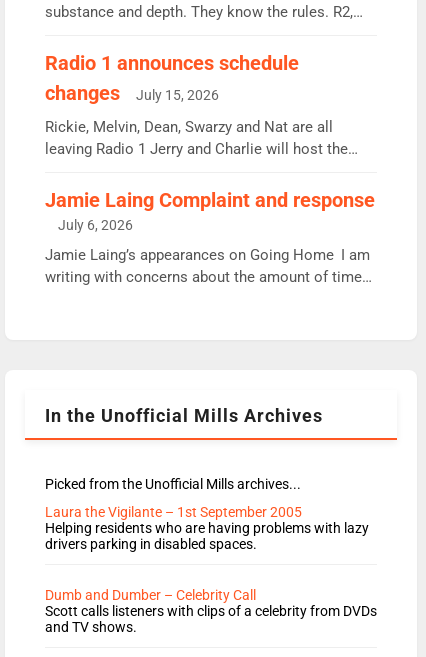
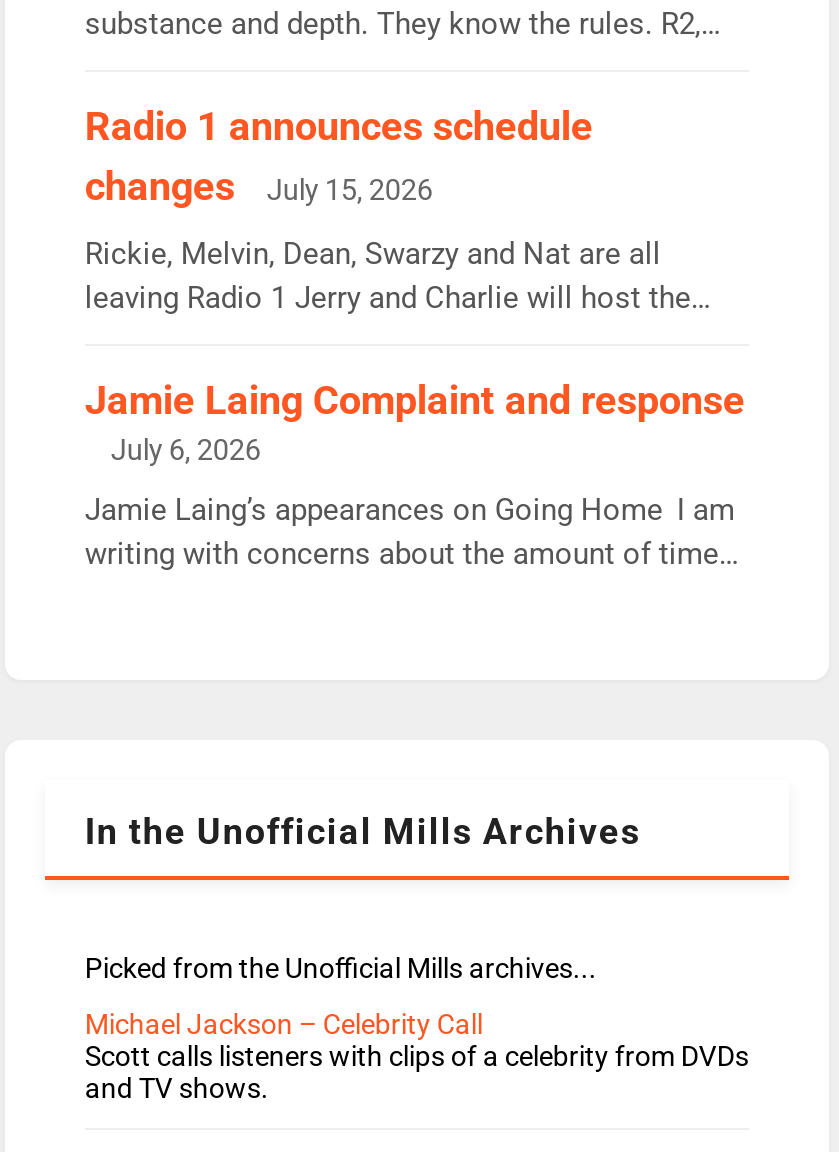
[45,504,369,603] Laura the Vigilante – 1st September 2005 | Helping residents who are having problems with lazy | drivers parking in disabled spaces. | Dumb and Dumber – Celebrity Call -> [85,1008,483,1040] Michael Jackson – Celebrity Call

